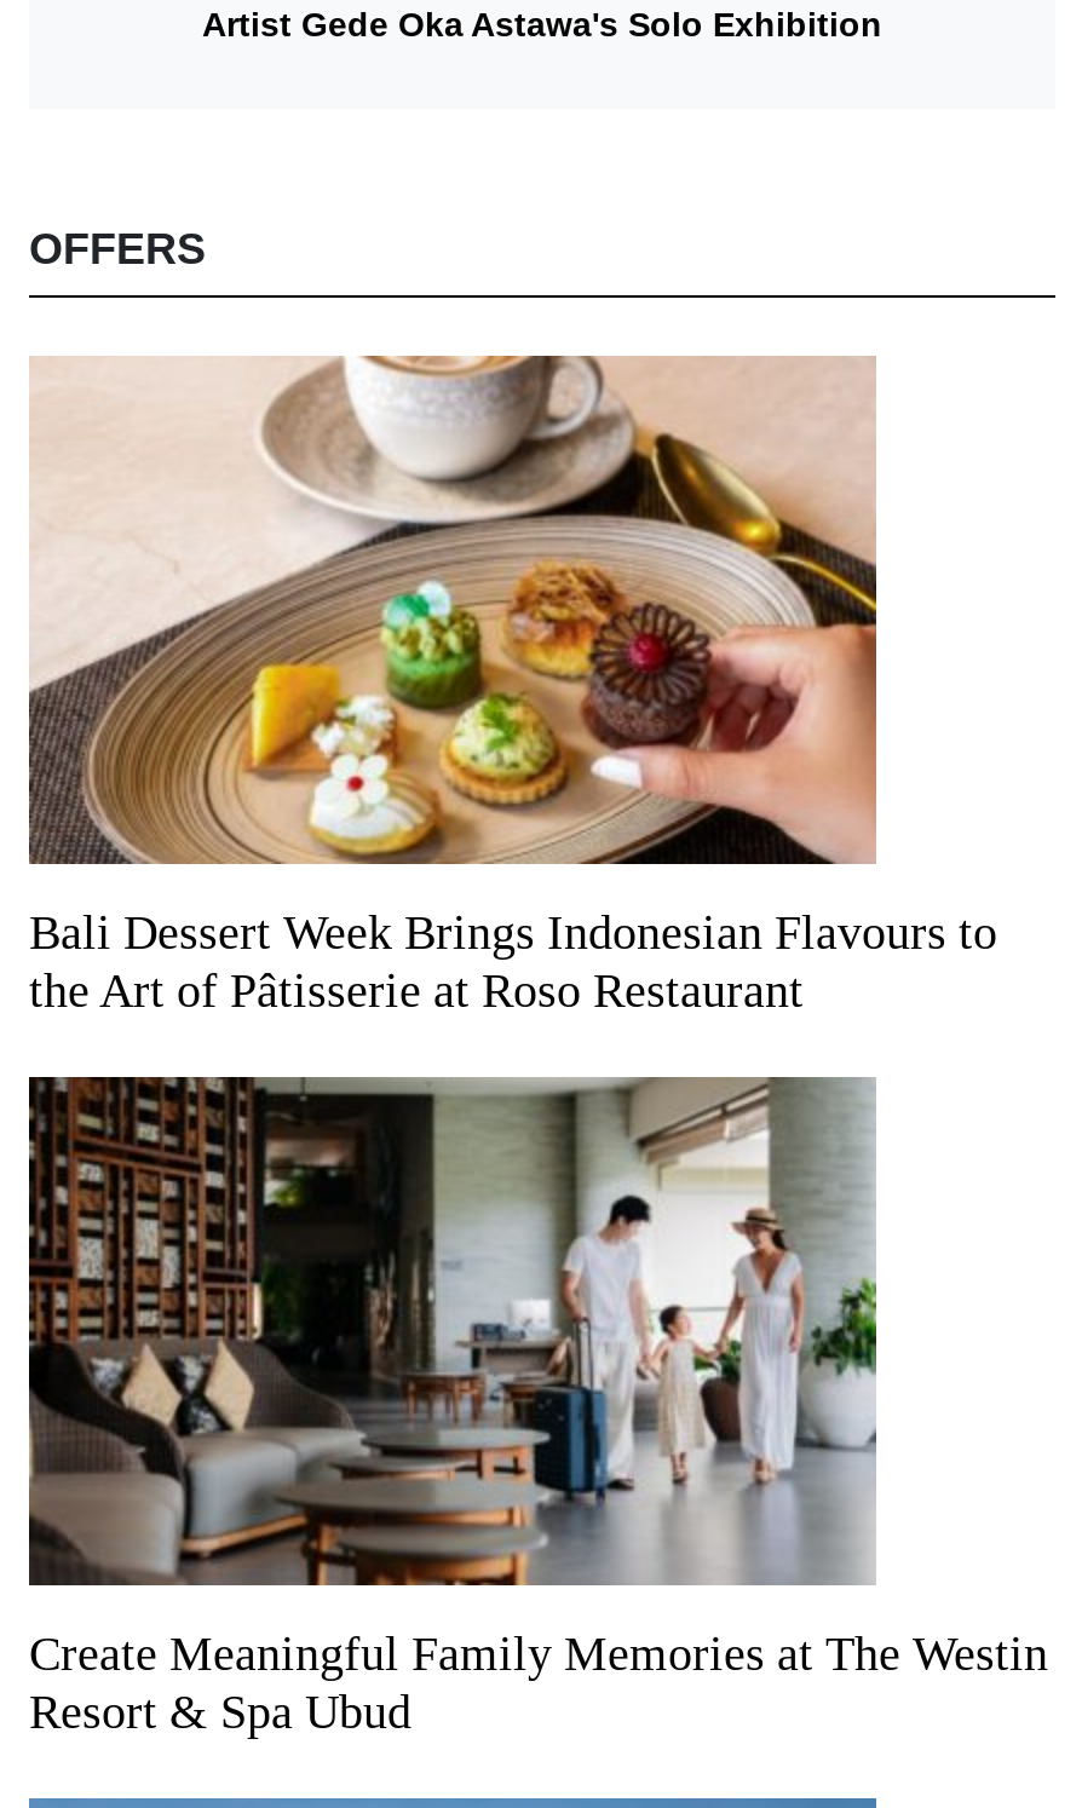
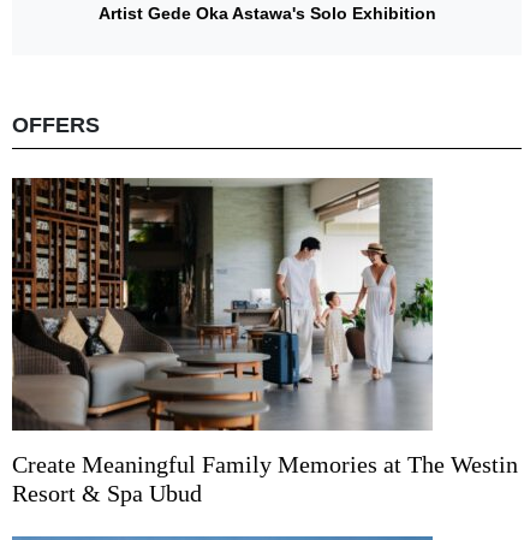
[27,353,997,1018] [image] | Bali Dessert Week Brings Indonesian Flavours to | the Art of Pâtisserie at Roso Restaurant -> none

